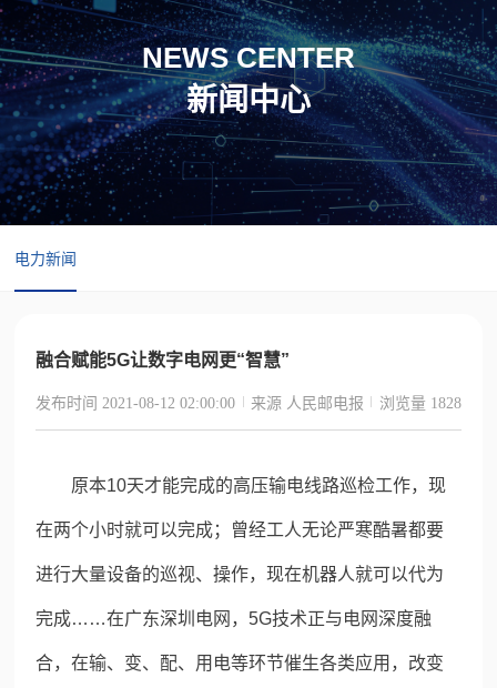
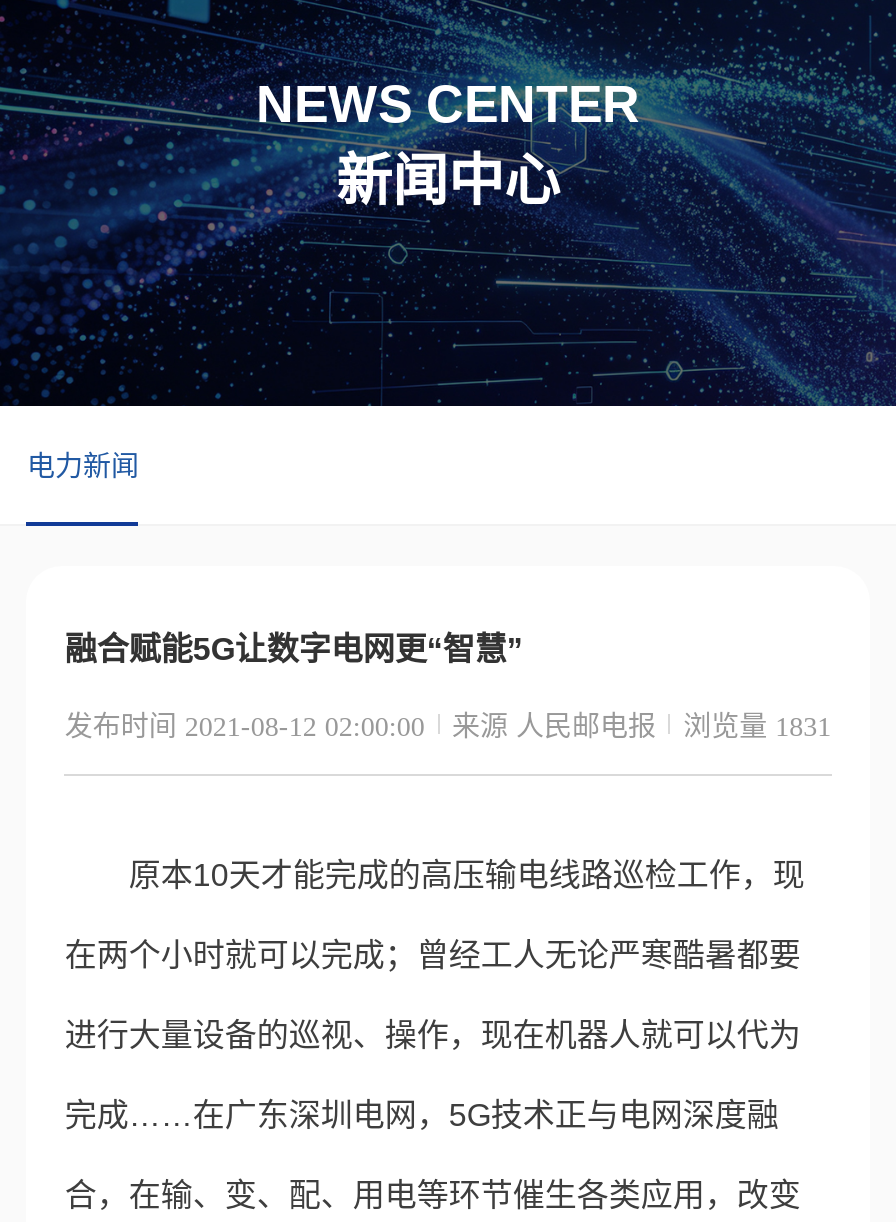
[36,394,461,411] 发布时间 2021-08-12 02:00:00 来源 人民邮电报 浏览量 1828 -> [65,709,831,741] 发布时间 2021-08-12 02:00:00 来源 人民邮电报 浏览量 1831

